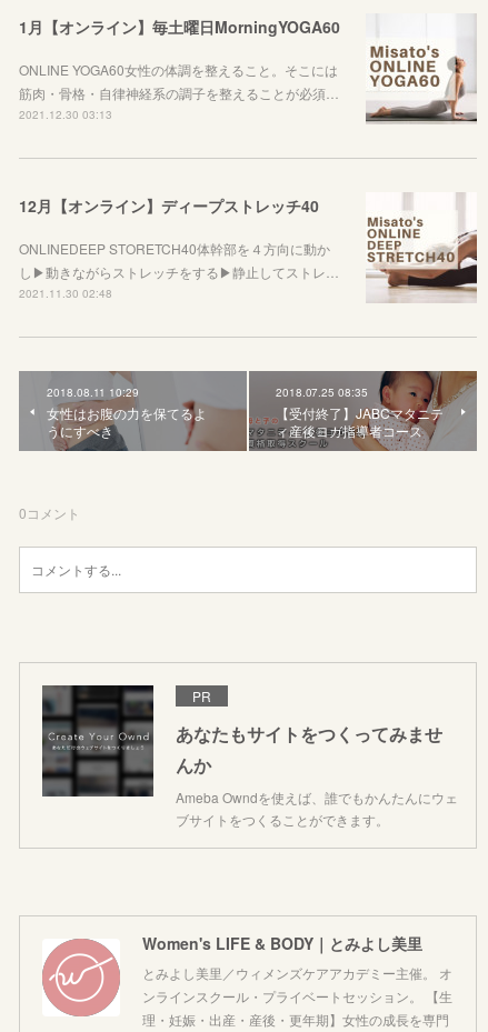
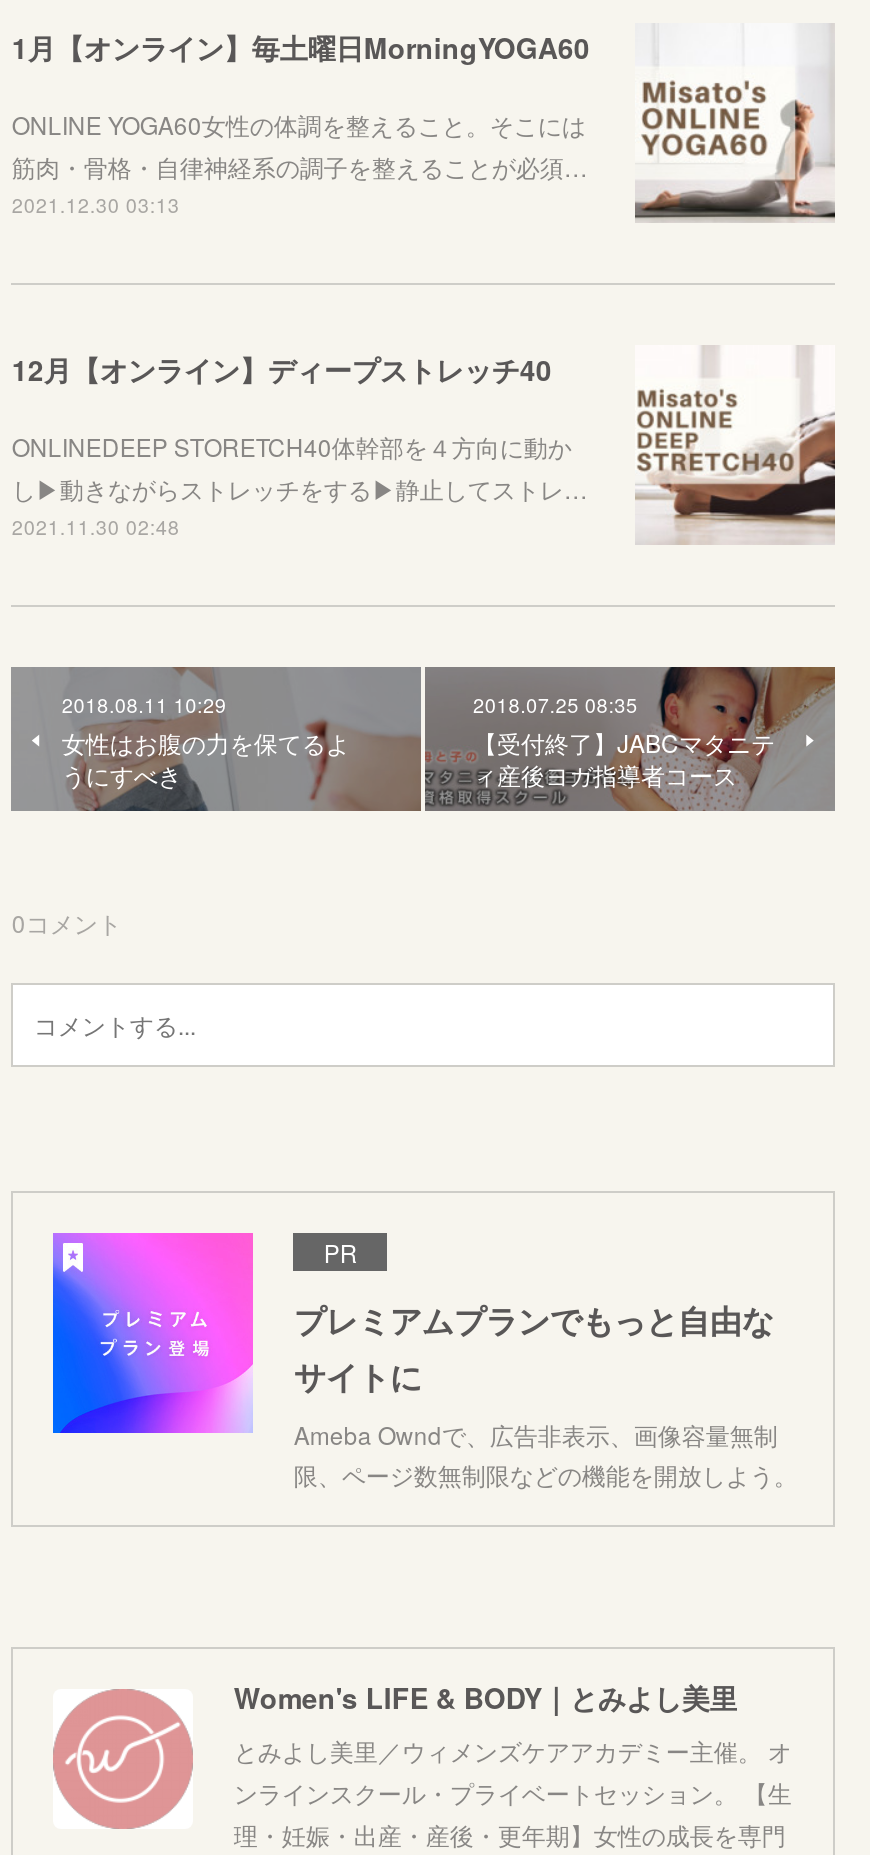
[41,684,458,829] [image] | あなたもサイトをつくってみませ | んか | Ameba Owndを使えば、誰でもかんたんにウェ | ブサイトをつくることができます。 -> [51,1231,798,1490] [image] | プレミアムプランでもっと自由な | サイトに | Ameba Owndで、広告非表示、画像容量無制 | 限、ページ数無制限などの機能を開放しよう。

